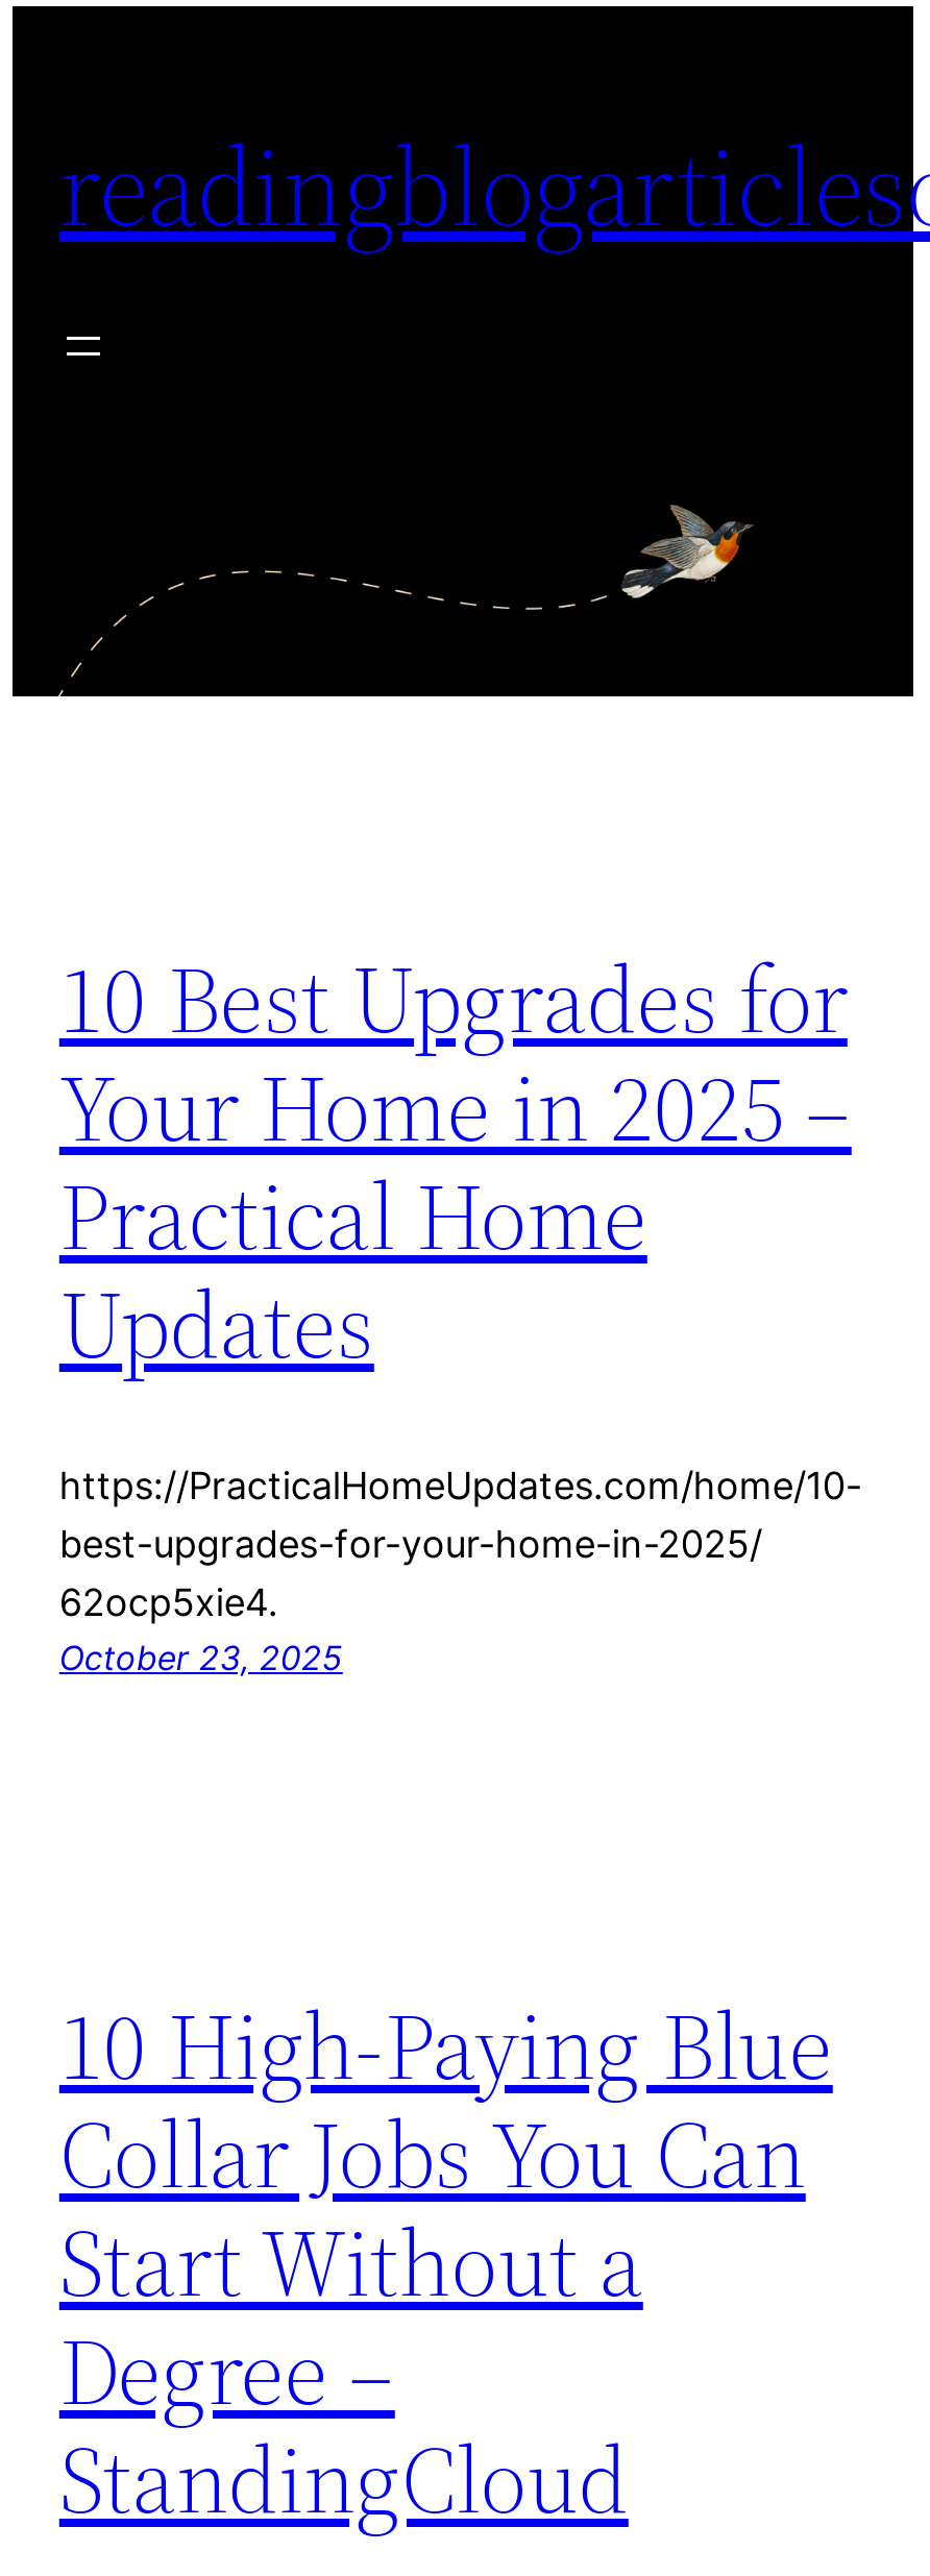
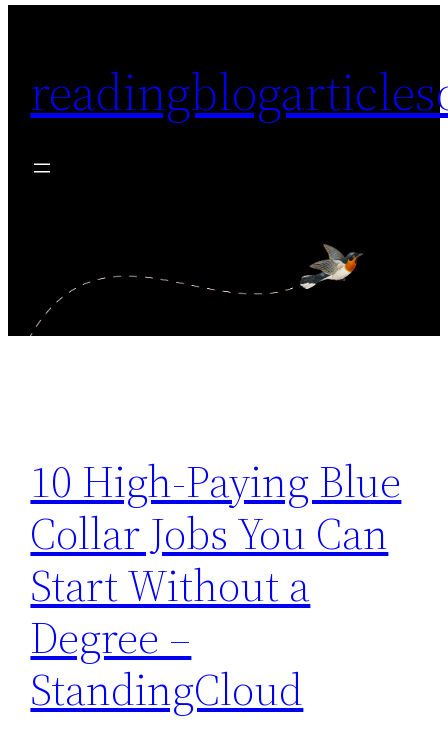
[59,937,862,1678] 10 Best Upgrades for | Your Home in 2025 – | Practical Home | Updates | https://PracticalHomeUpdates.com/home/10- | best-upgrades-for-your-home-in-2025/ | 62ocp5xie4. | October 23, 2025 -> none

